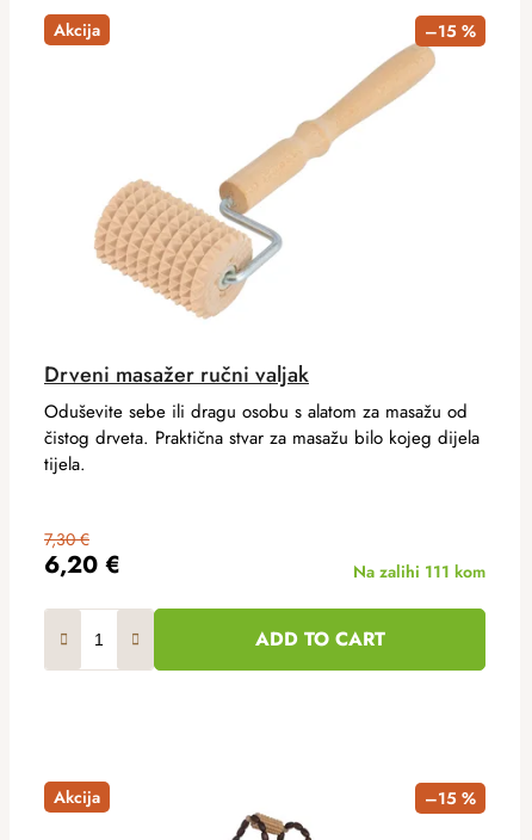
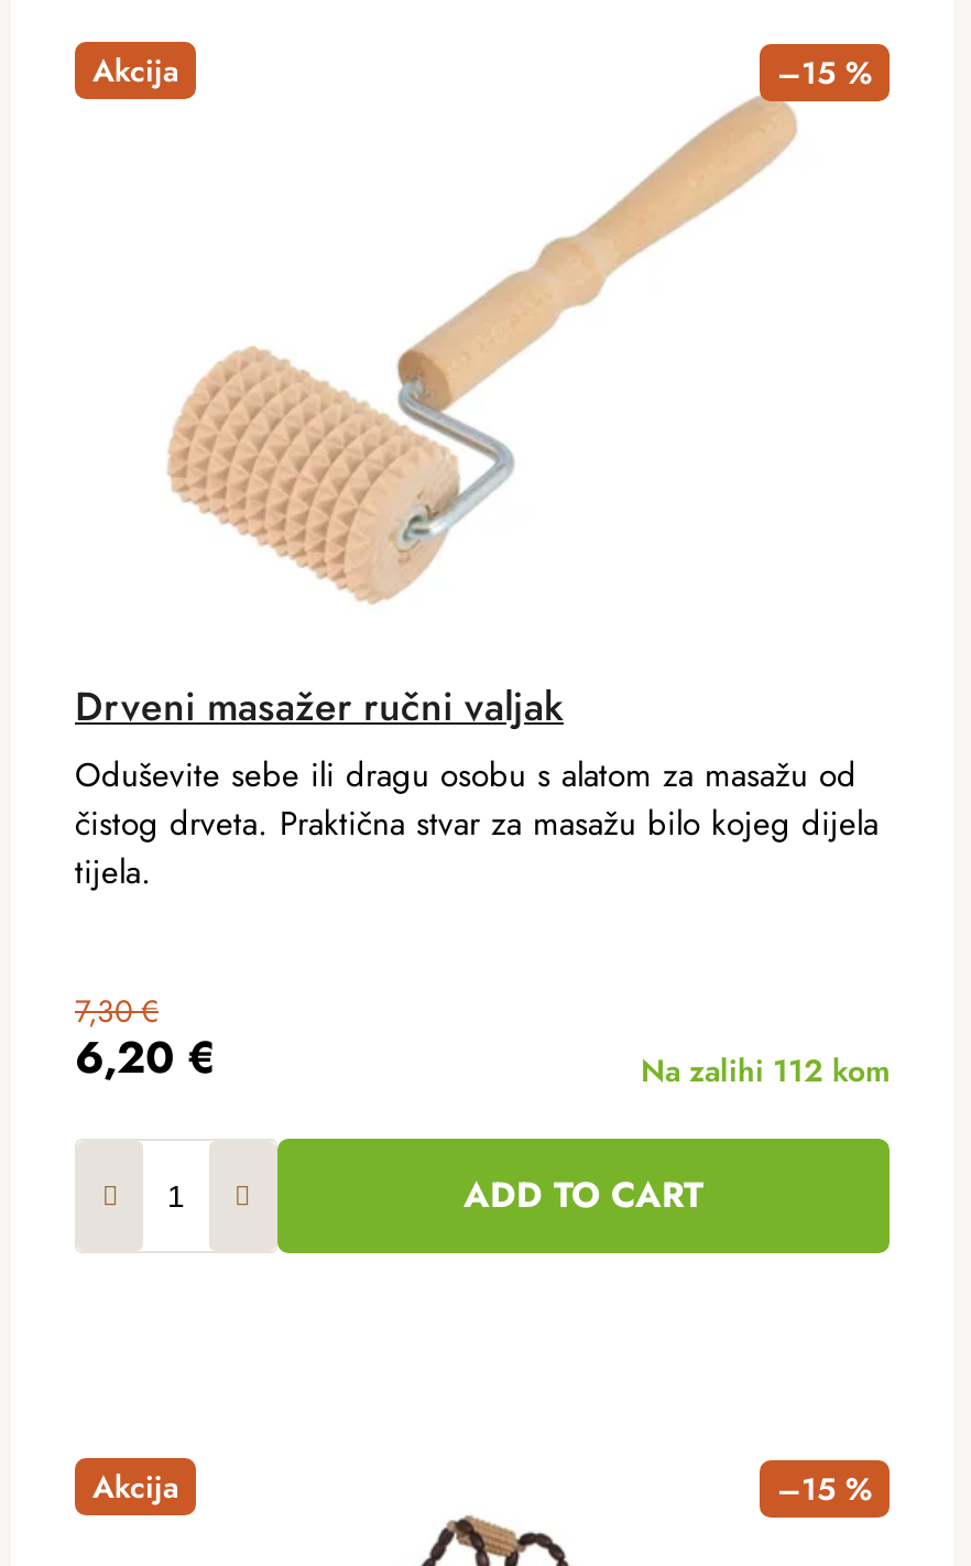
[353,560,485,584] Na zalihi 111 kom -> [641,1049,890,1093] Na zalihi 112 kom

